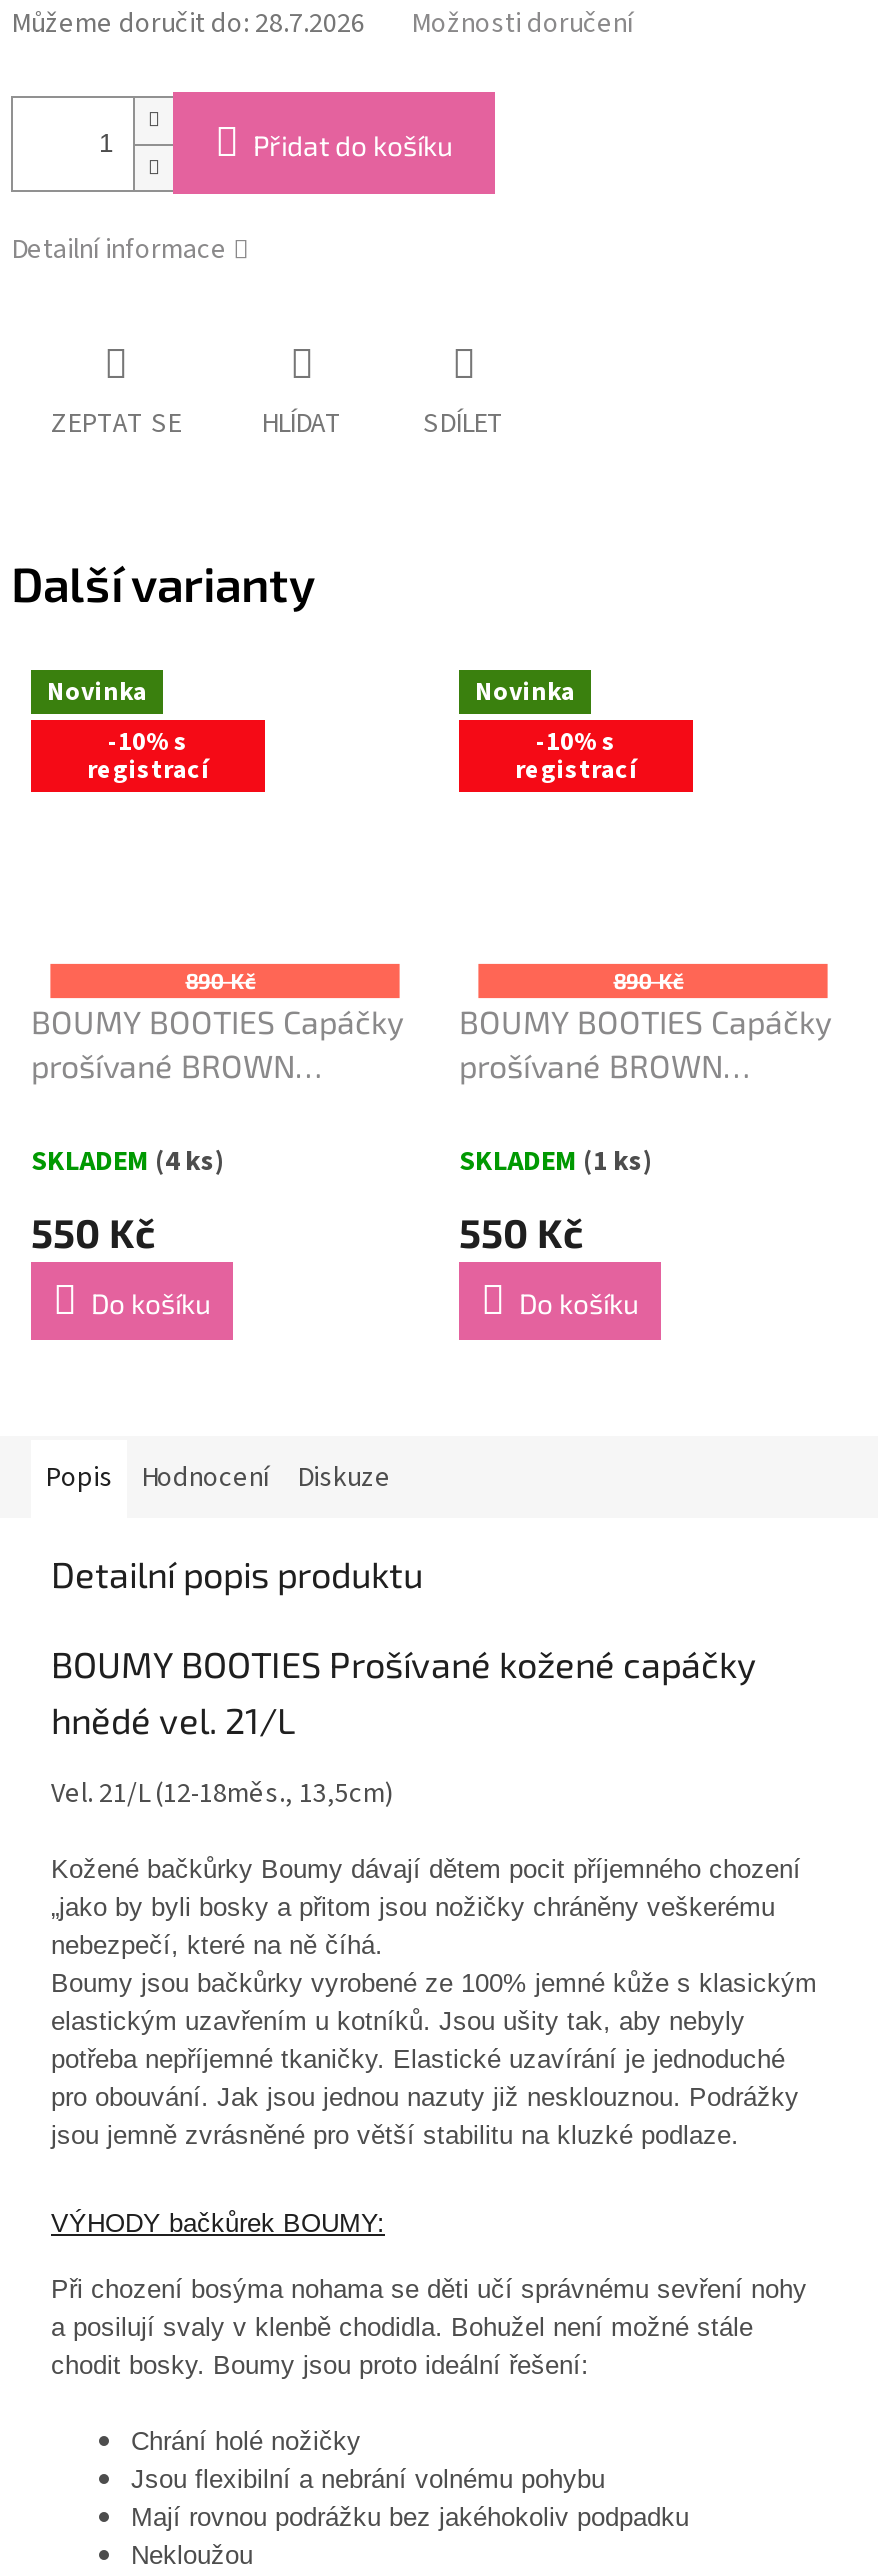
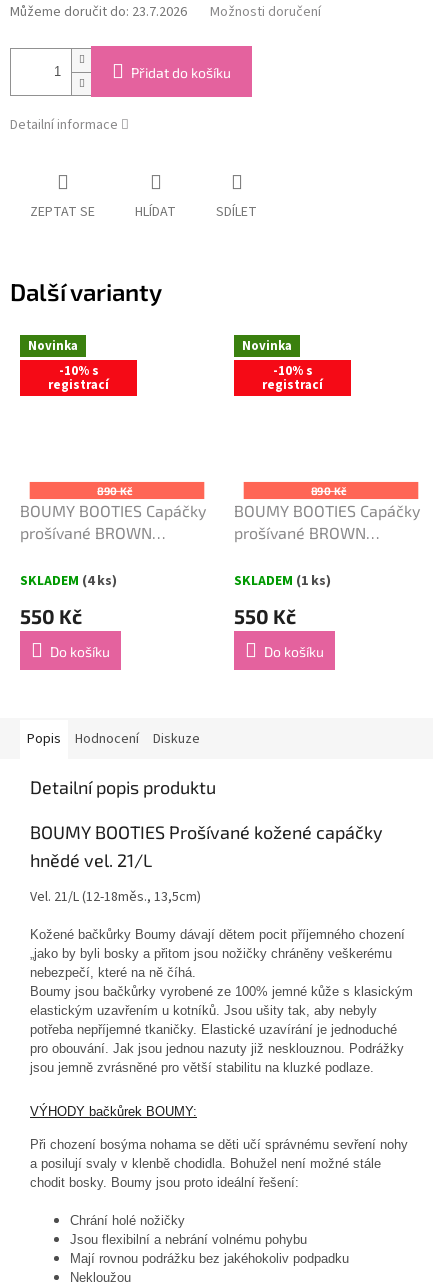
[11,5,365,45] Můžeme doručit do: 28.7.2026 -> [10,2,187,22] Můžeme doručit do: 23.7.2026

